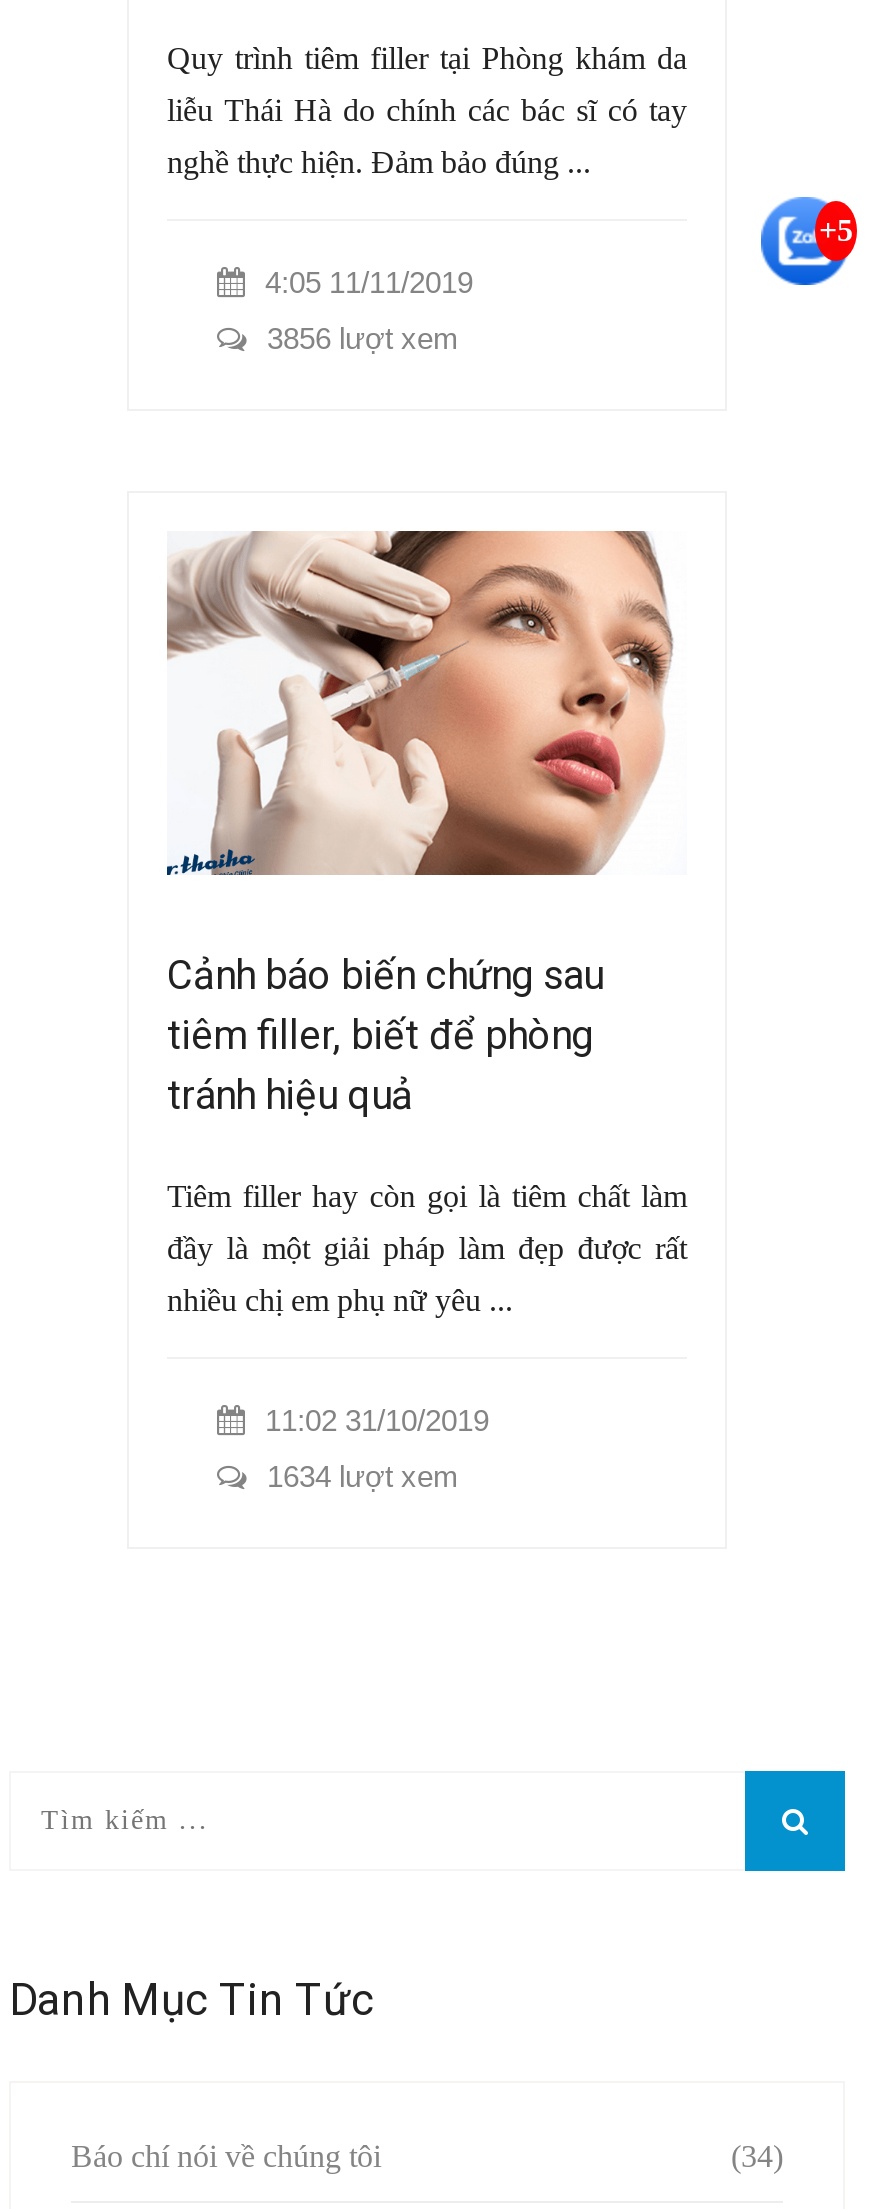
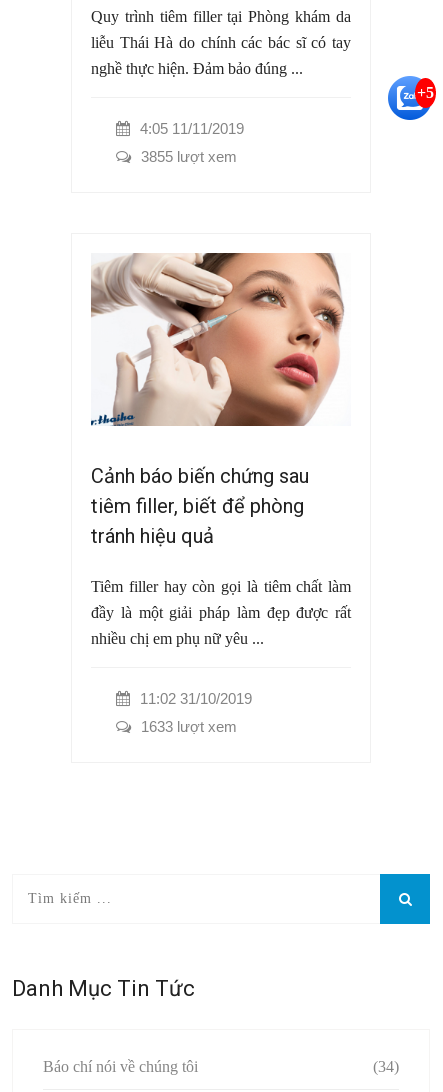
[267,322,459,356] 3856 lượt xem -> [141,148,237,165] 3855 lượt xem
[267,1460,459,1494] 1634 lượt xem -> [141,718,237,735] 1633 lượt xem

